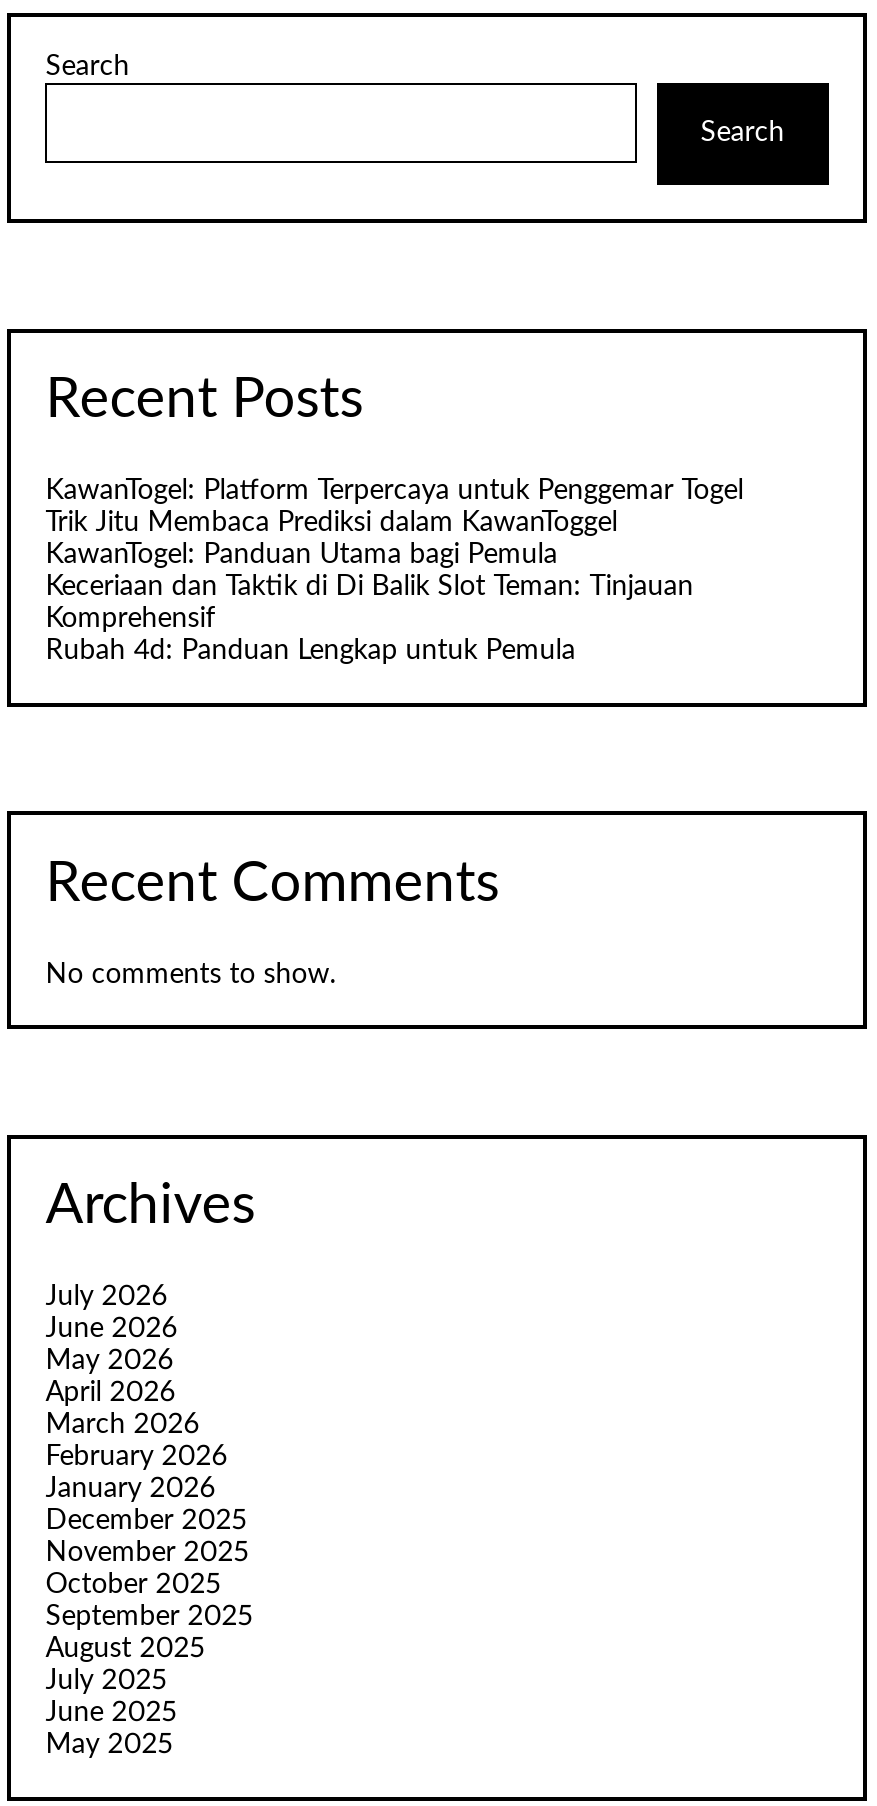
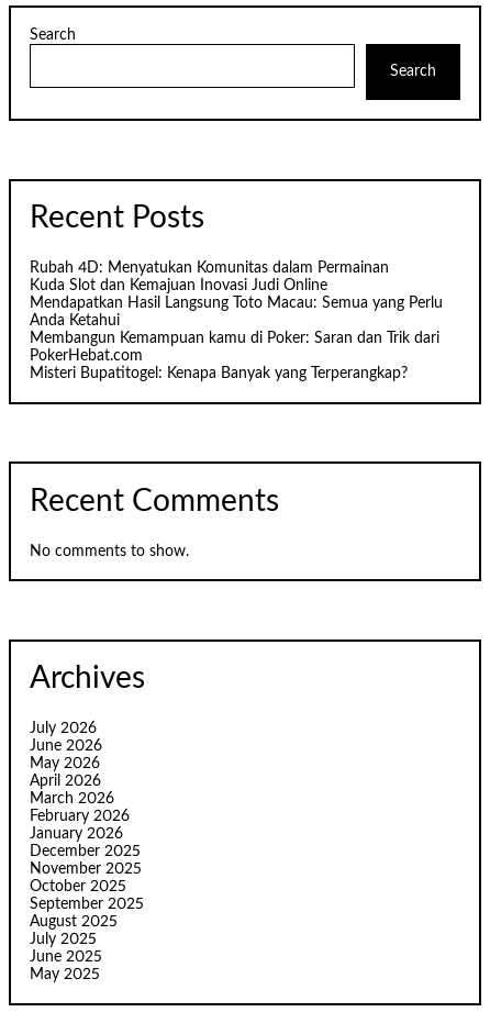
[45,478,743,666] KawanTogel: Platform Terpercaya untuk Penggemar Togel | Trik Jitu Membaca Prediksi dalam KawanToggel | KawanTogel: Panduan Utama bagi Pemula | Keceriaan dan Taktik di Di Balik Slot Teman: Tinjauan | Komprehensif | Rubah 4d: Panduan Lengkap untuk Pemula -> [30,261,443,382] Rubah 4D: Menyatukan Komunitas dalam Permainan | Kuda Slot dan Kemajuan Inovasi Judi Online | Mendapatkan Hasil Langsung Toto Macau: Semua yang Perlu | Anda Ketahui | Membangun Kemampuan kamu di Poker: Saran dan Trik dari | PokerHebat.com | Misteri Bupatitogel: Kenapa Banyak yang Terperangkap?

